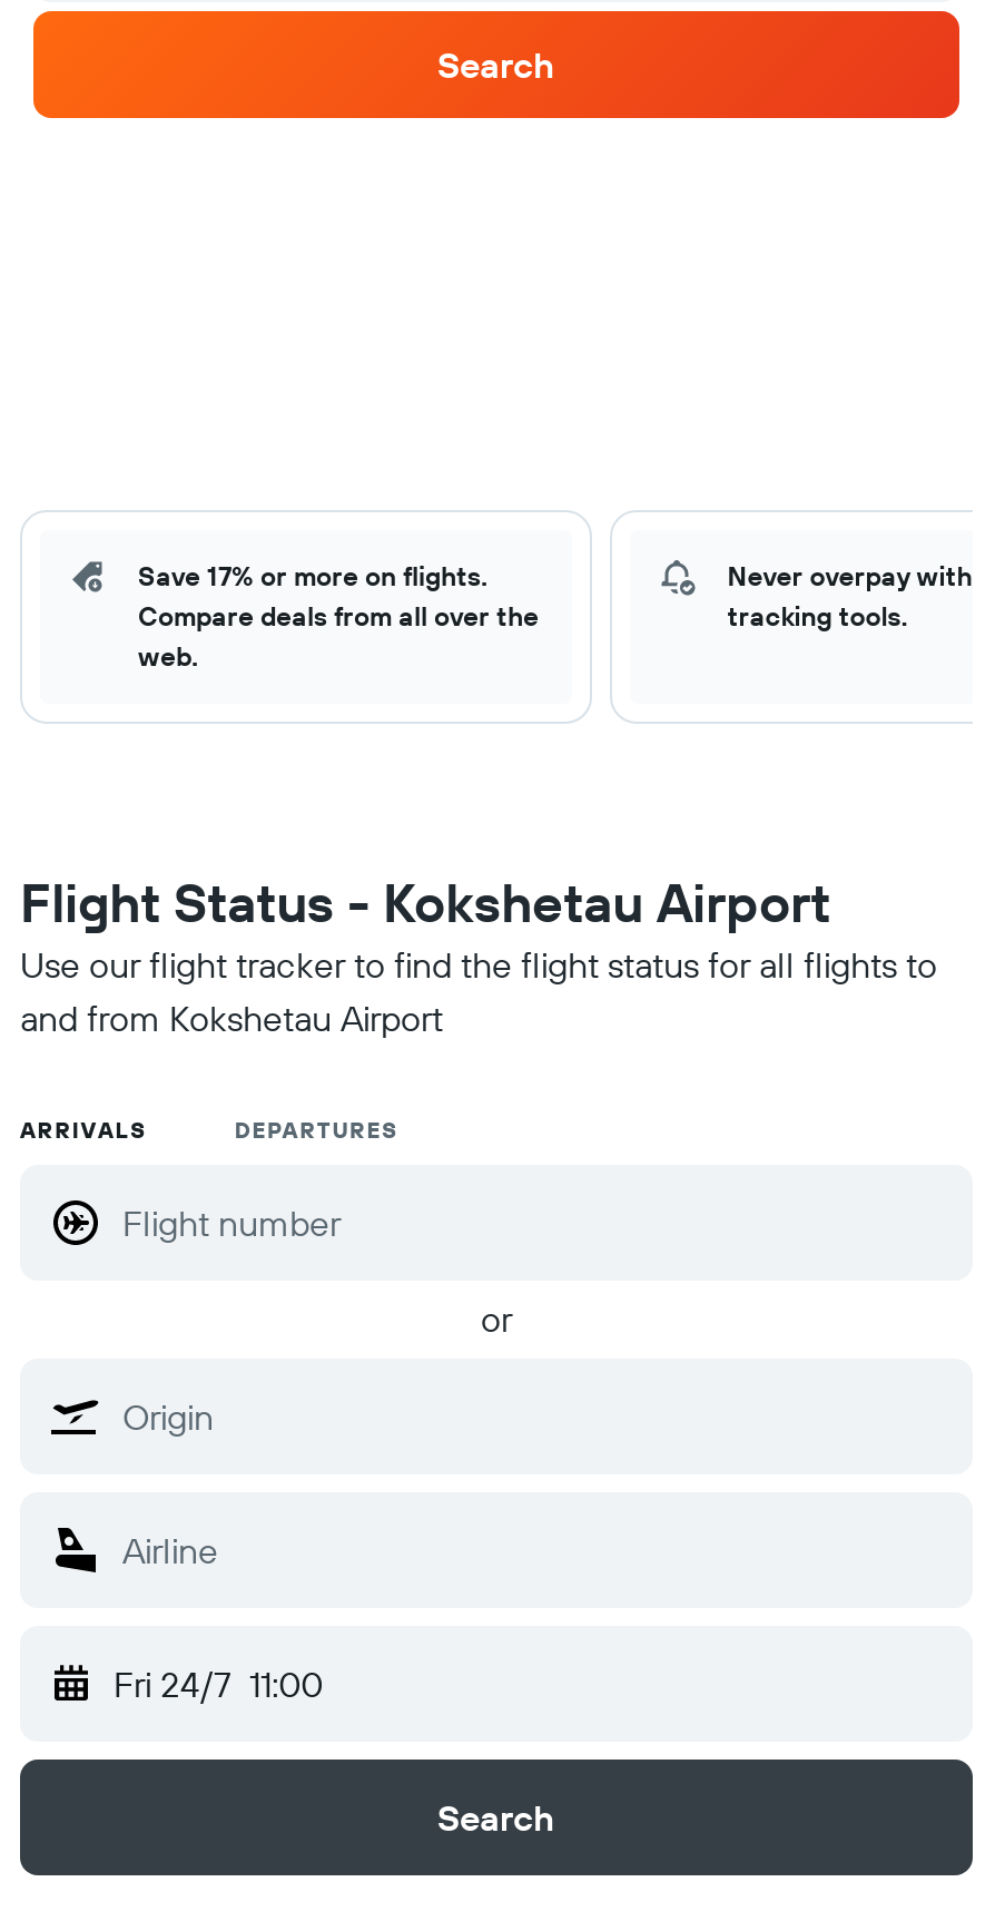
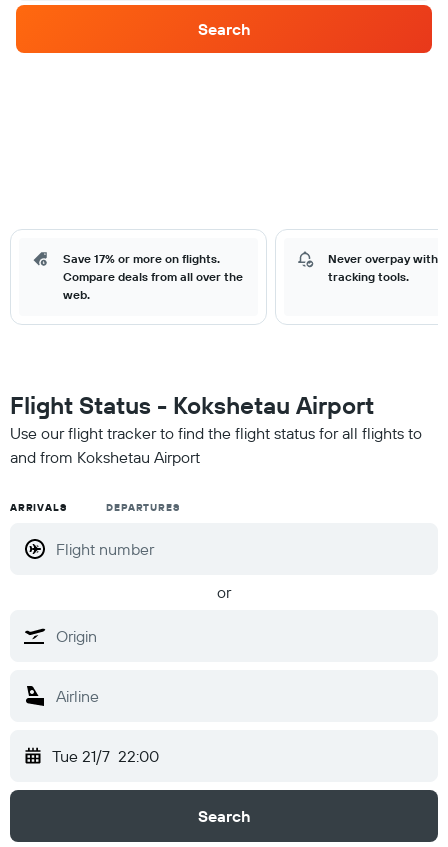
[114,1662,323,1706] Fri 24/7 11:00 -> [52,746,159,766] Tue 21/7 22:00

